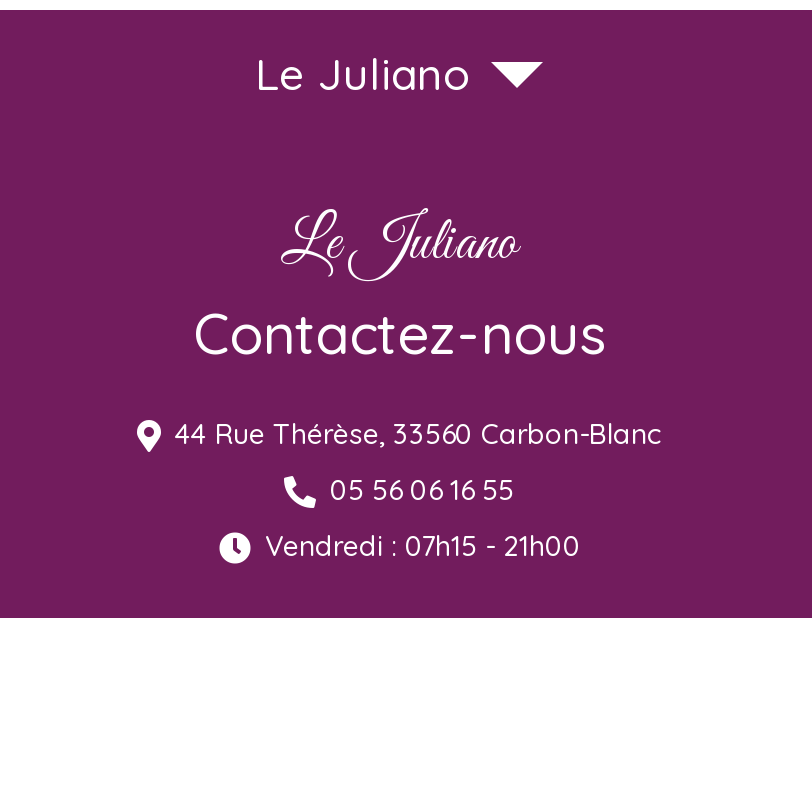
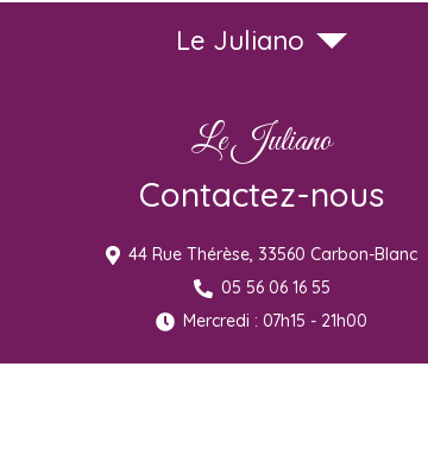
[264,528,580,564] Vendredi : 07h15 - 21h00 -> [183,310,367,332] Mercredi : 07h15 - 21h00

